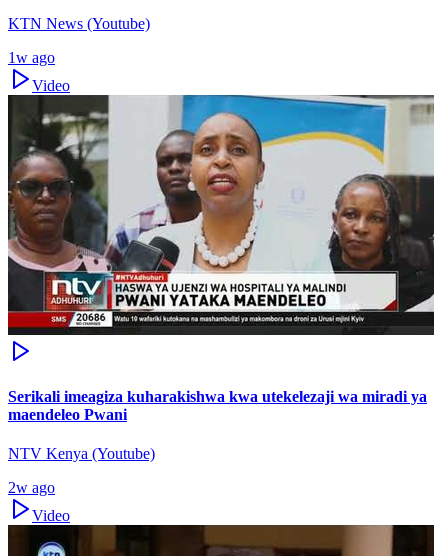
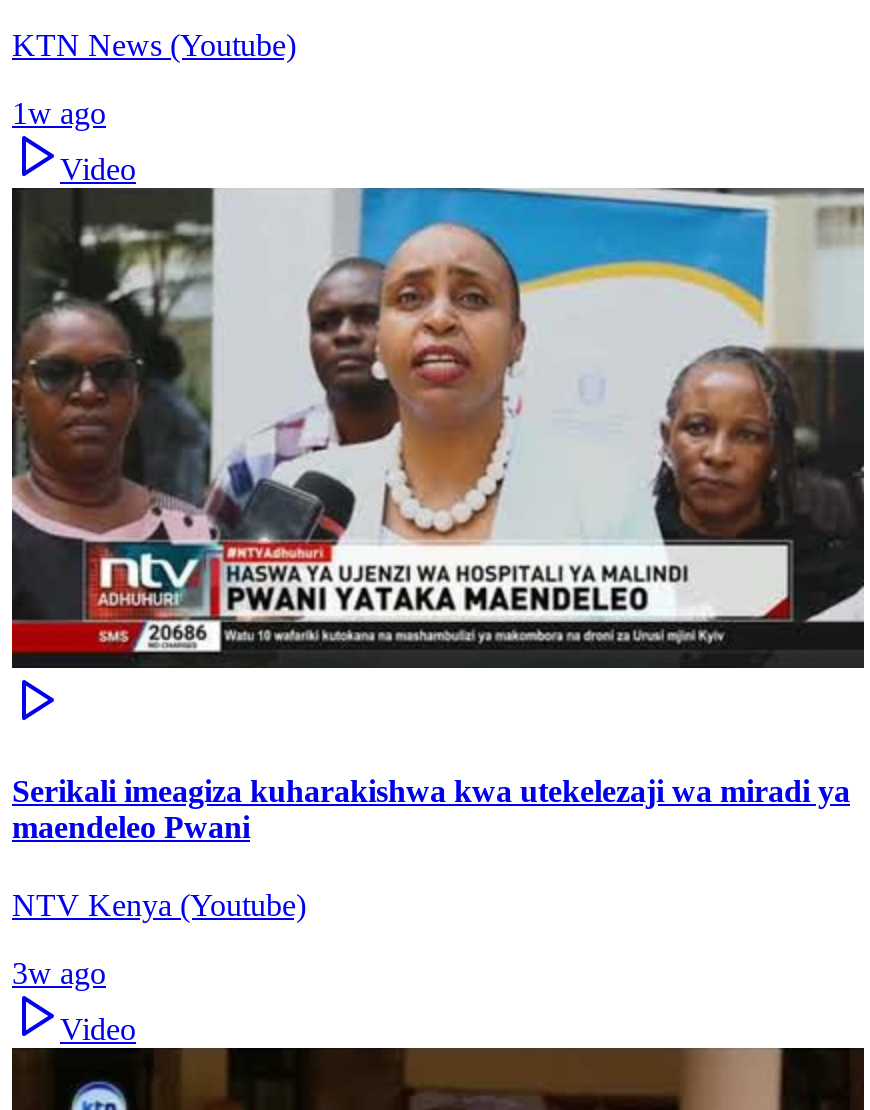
[8,479,55,496] 2w ago -> [12,957,106,991] 3w ago

